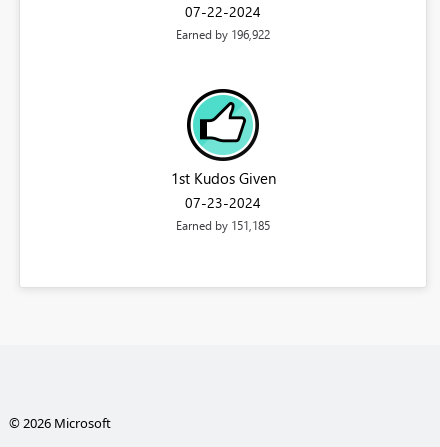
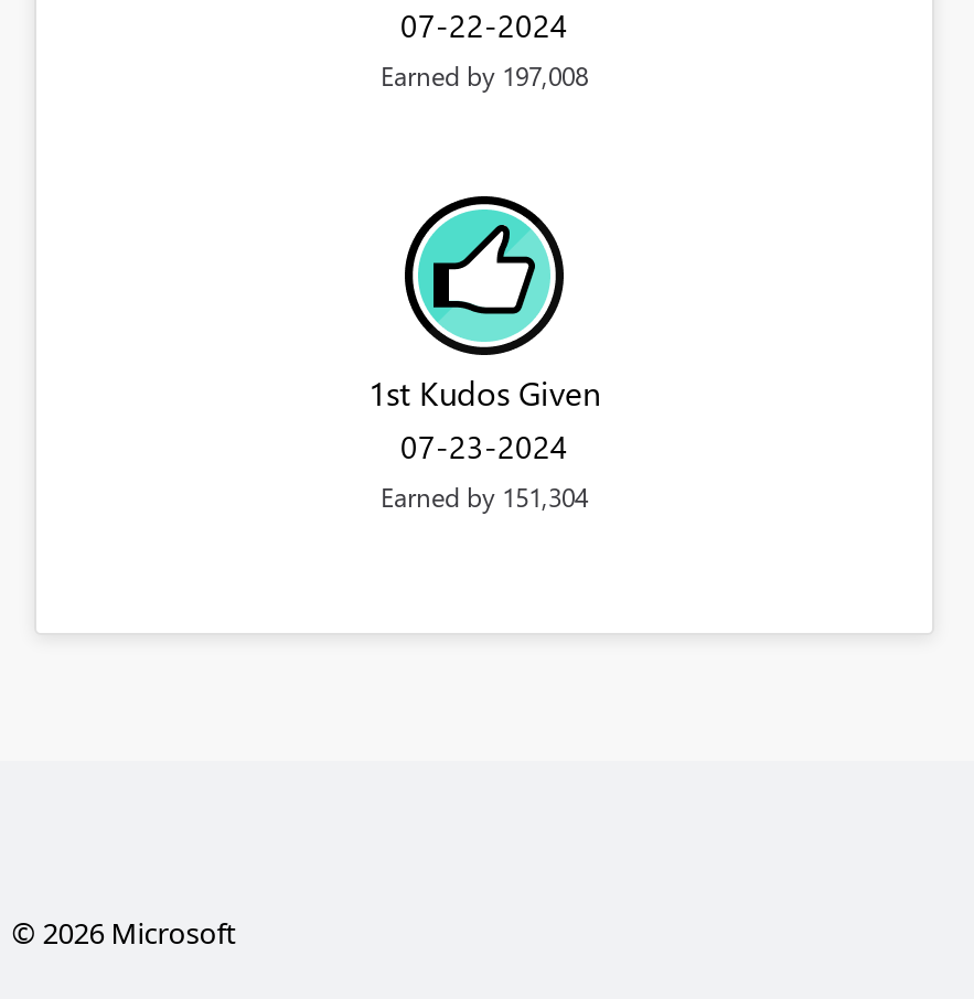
[176,26,270,42] Earned by 196,922 -> [381,58,588,94] Earned by 197,008
[176,217,270,233] Earned by 151,185 -> [381,479,588,515] Earned by 151,304

